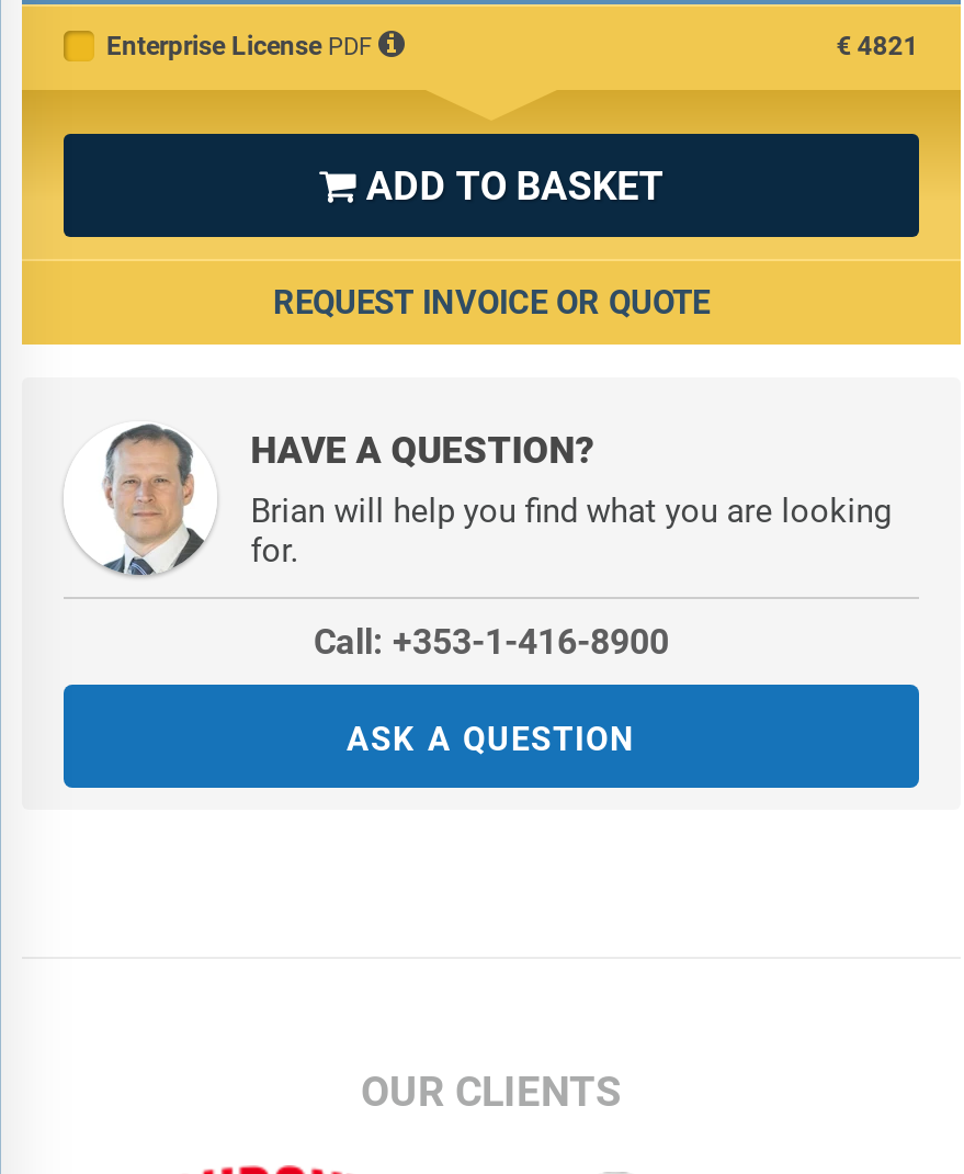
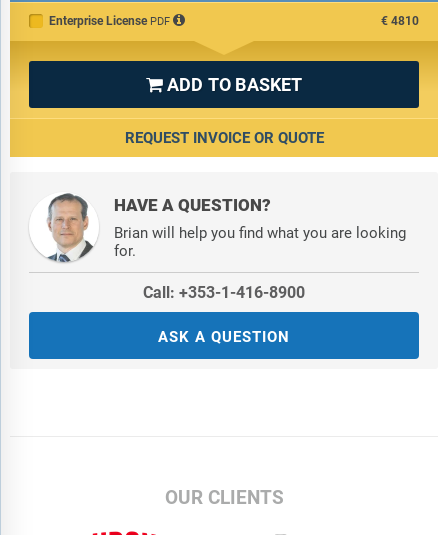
[857,30,919,61] €4821 -> [391,14,419,28] €4810

